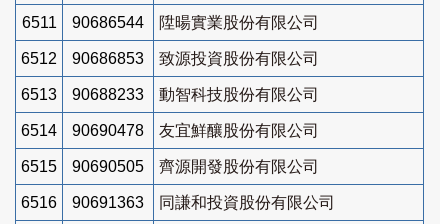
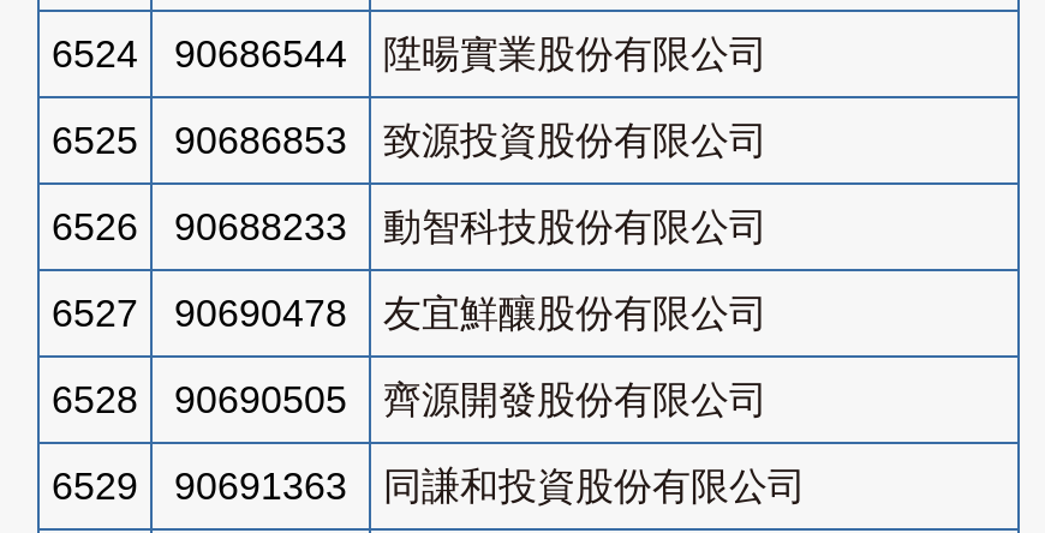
[21,14,319,31] 6511 90686544 陞暘實業股份有限公司 -> [52,33,768,74] 6524 90686544 陞暘實業股份有限公司
[21,50,319,67] 6512 90686853 致源投資股份有限公司 -> [52,120,768,161] 6525 90686853 致源投資股份有限公司
[21,86,319,103] 6513 90688233 動智科技股份有限公司 -> [52,206,768,247] 6526 90688233 動智科技股份有限公司
[21,122,319,139] 6514 90690478 友宜鮮釀股份有限公司 -> [52,293,768,333] 6527 90690478 友宜鮮釀股份有限公司
[21,158,319,175] 6515 90690505 齊源開發股份有限公司 -> [52,379,768,420] 6528 90690505 齊源開發股份有限公司
[21,194,335,211] 6516 90691363 同謙和投資股份有限公司 -> [52,466,806,506] 6529 90691363 同謙和投資股份有限公司

